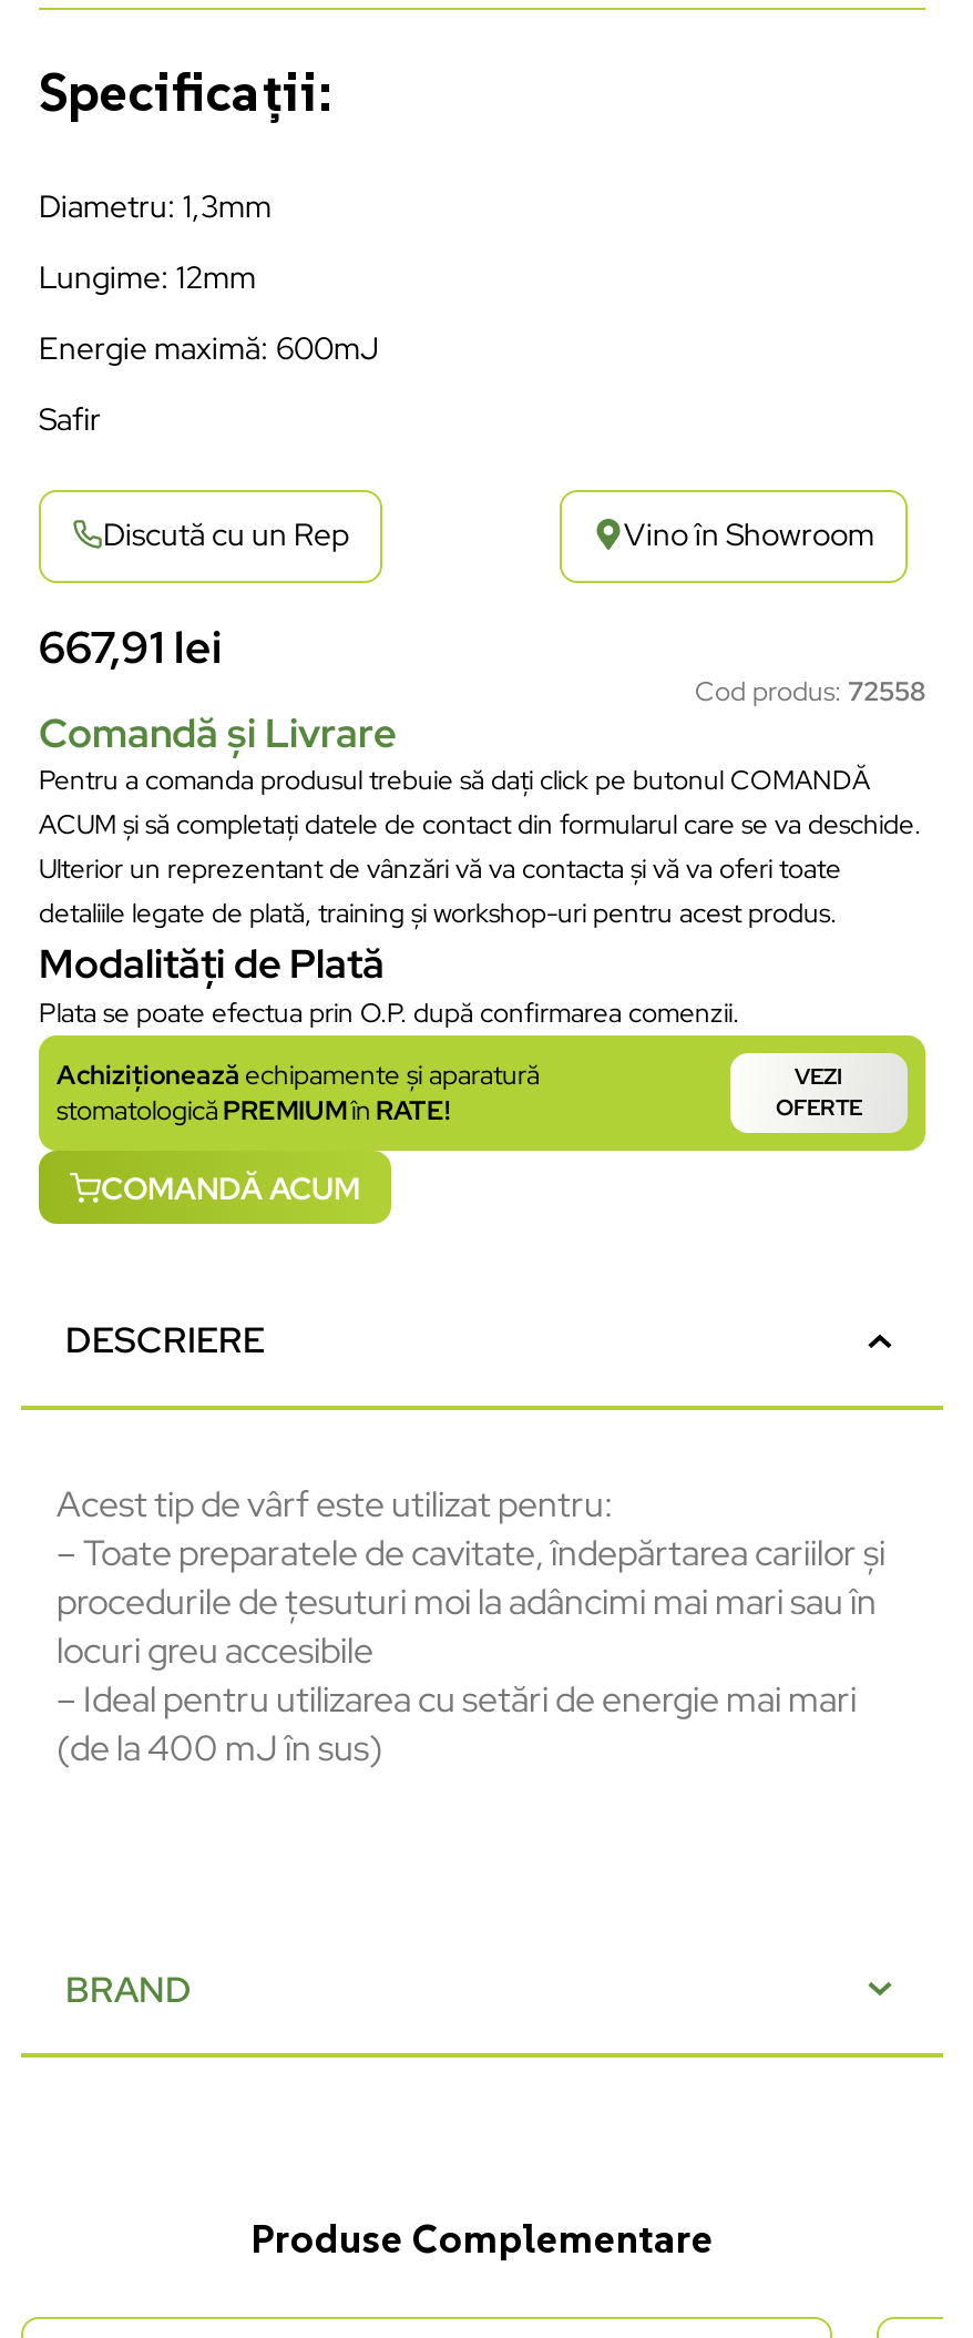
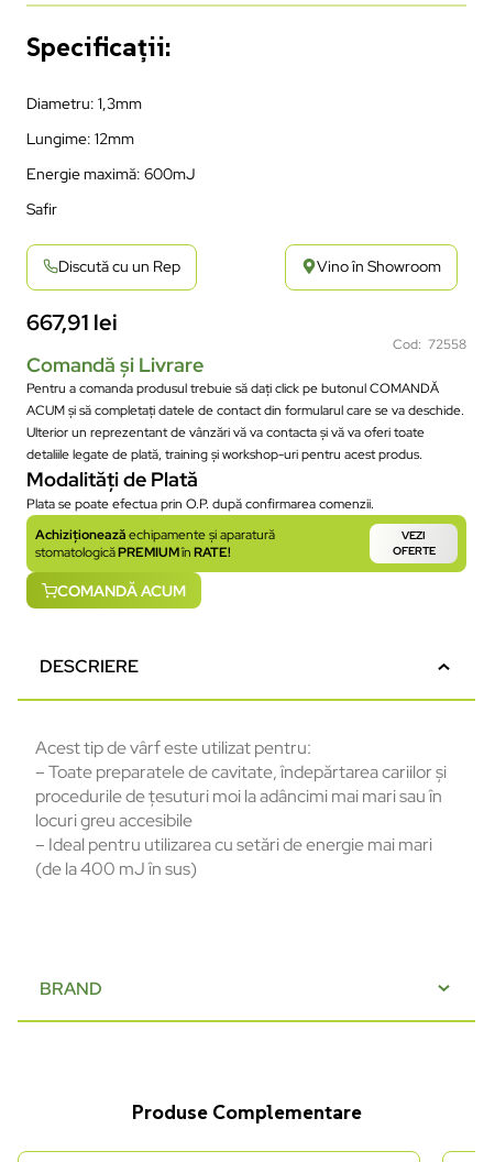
[695,674,925,709] Cod produs: 72558 -> [393,336,466,353] Cod: 72558

